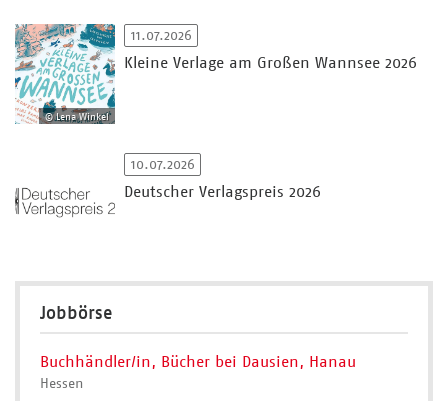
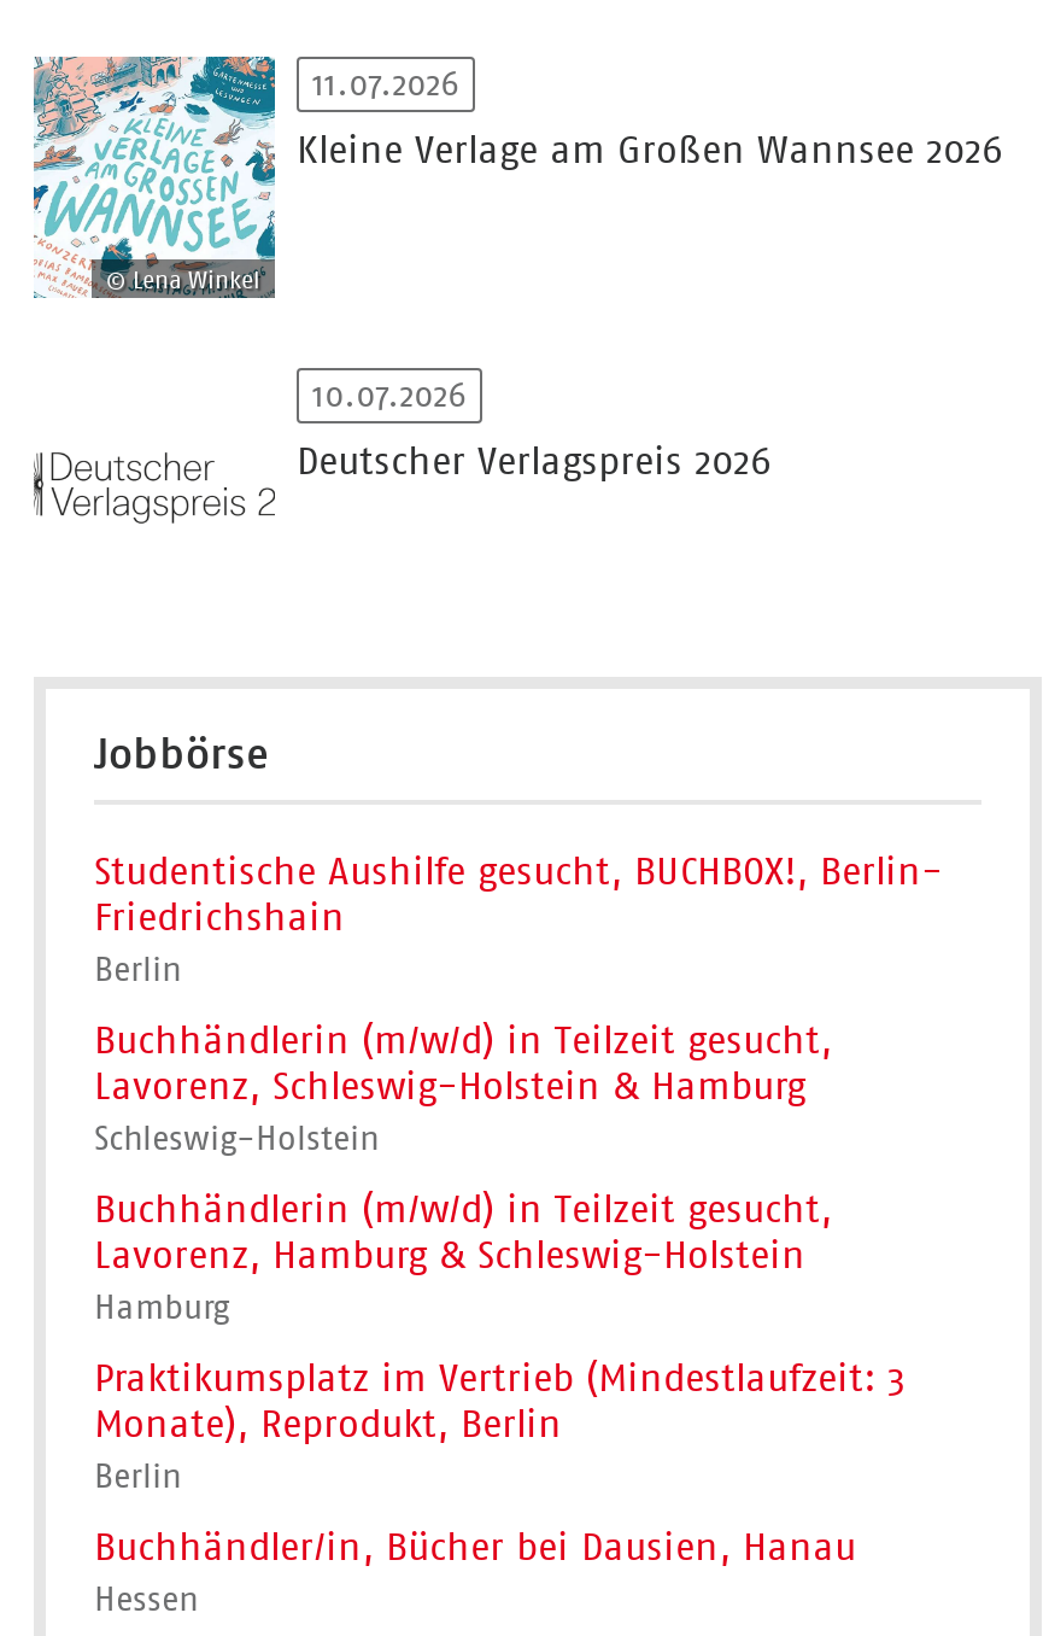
none -> [94,849,943,1496] Studentische Aushilfe gesucht, BUCHBOX!, Berlin- | Friedrichshain | Berlin | Buchhändlerin (m/w/d) in Teilzeit gesucht, | Lavorenz, Schleswig-Holstein & Hamburg | Schleswig-Holstein | Buchhändlerin (m/w/d) in Teilzeit gesucht, | Lavorenz, Hamburg & Schleswig-Holstein | Hamburg | Praktikumsplatz im Vertrieb (Mindestlaufzeit: 3 | Monate), Reprodukt, Berlin | Berlin

